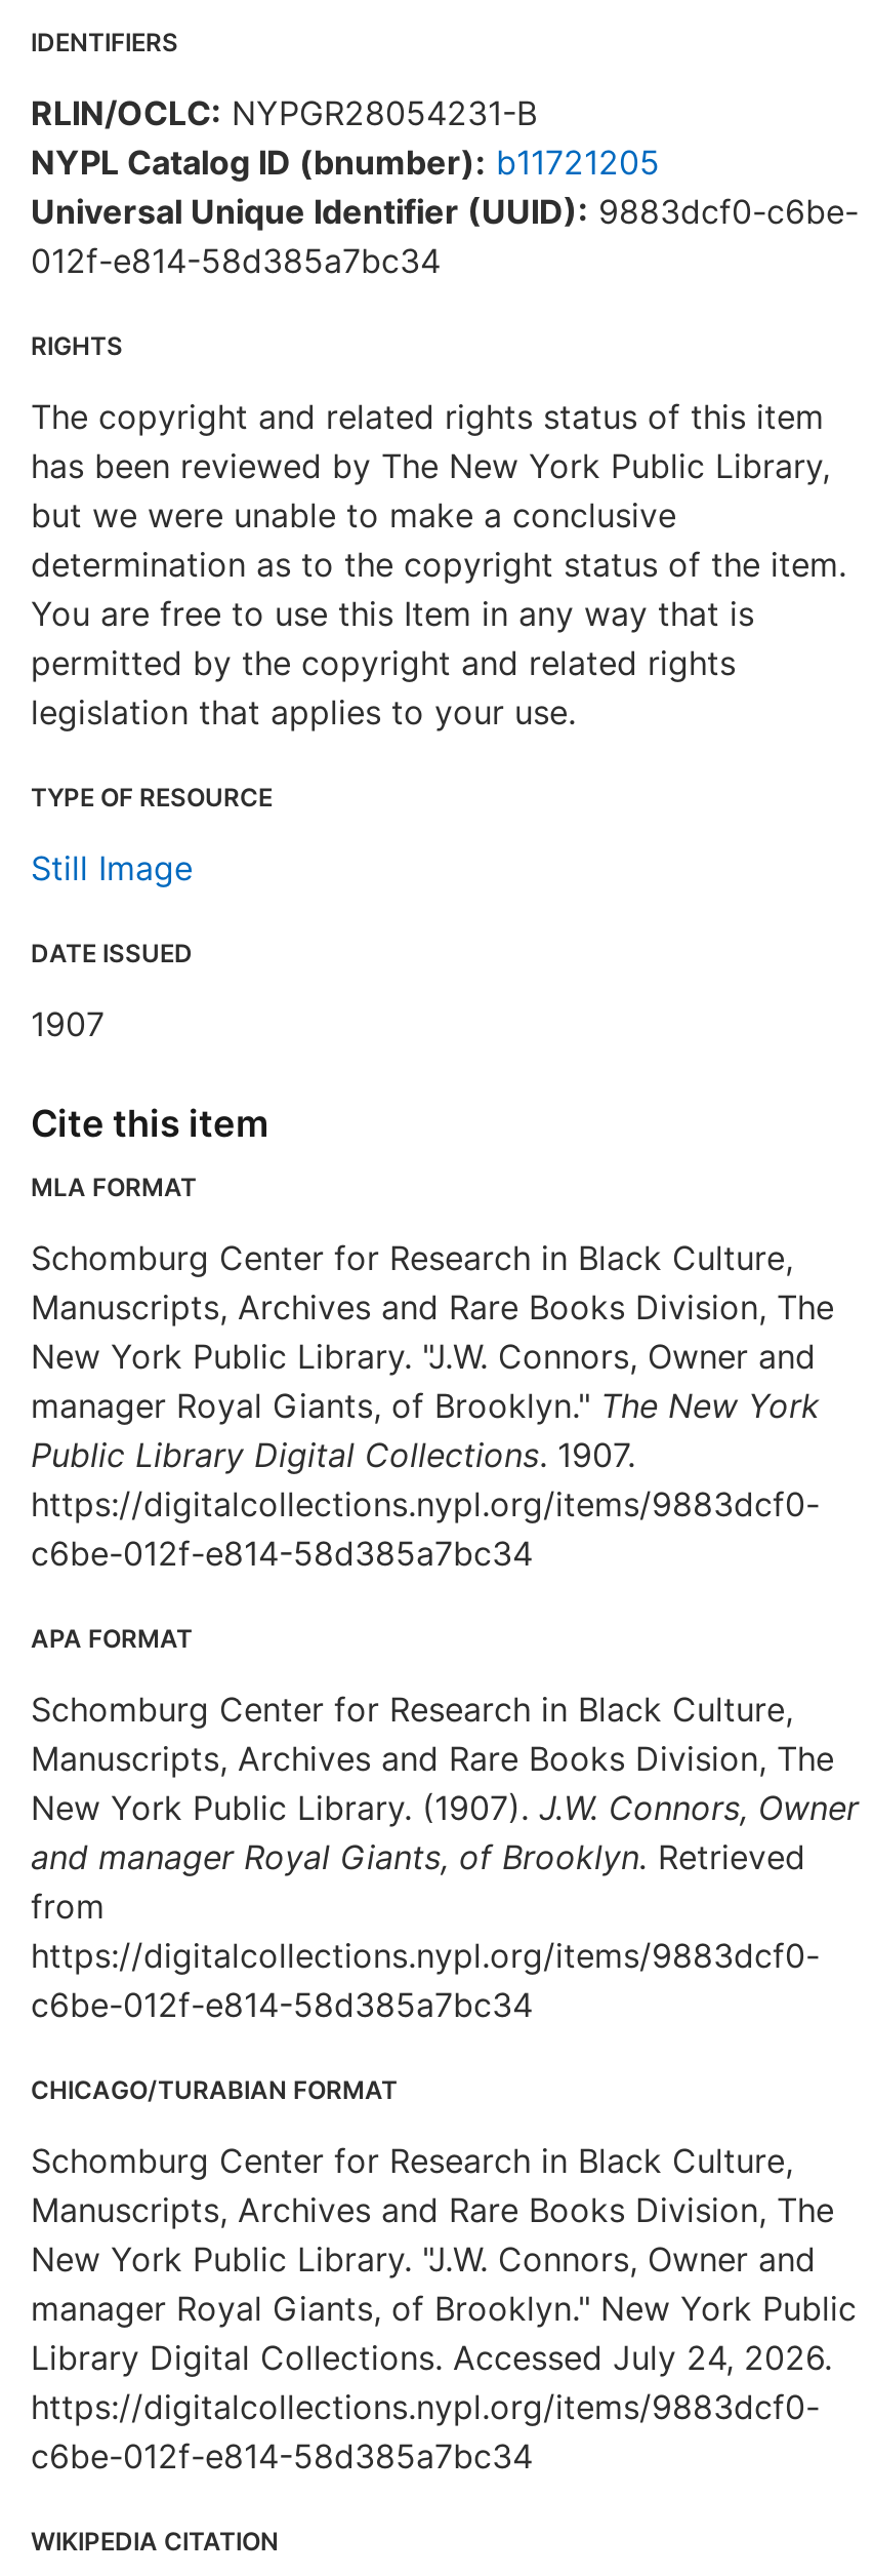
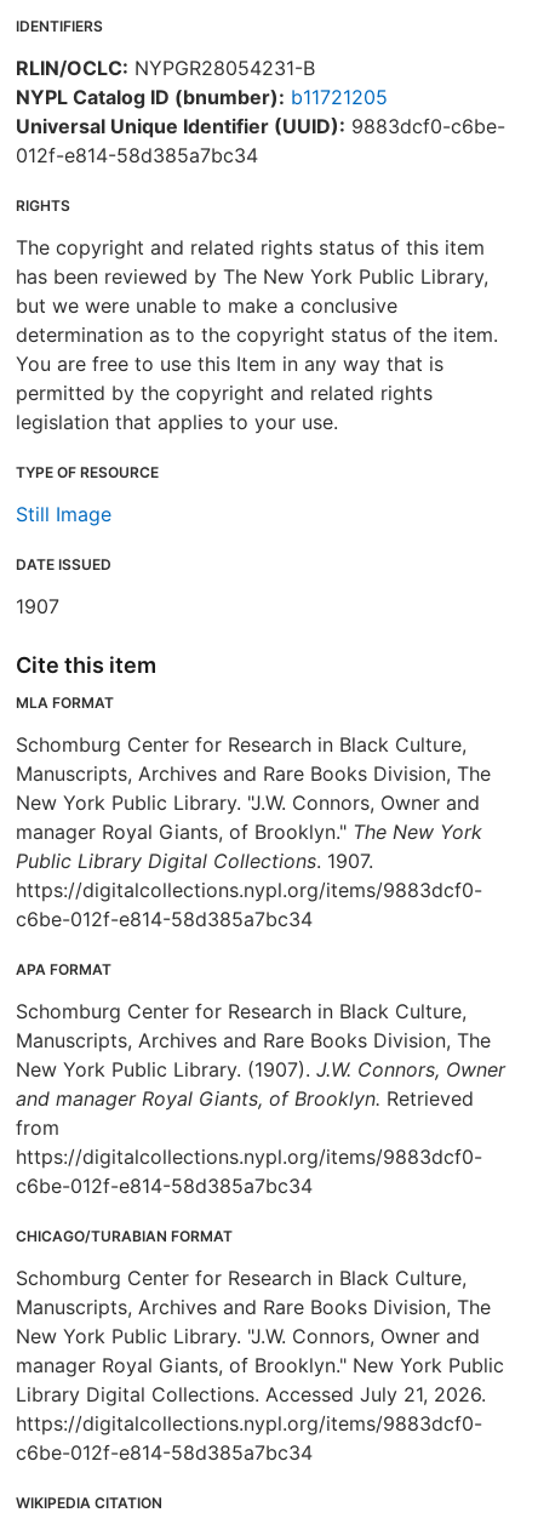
[31,2337,832,2378] Library Digital Collections. Accessed July 24, 2026. -> [16,1382,486,1406] Library Digital Collections. Accessed July 21, 2026.

